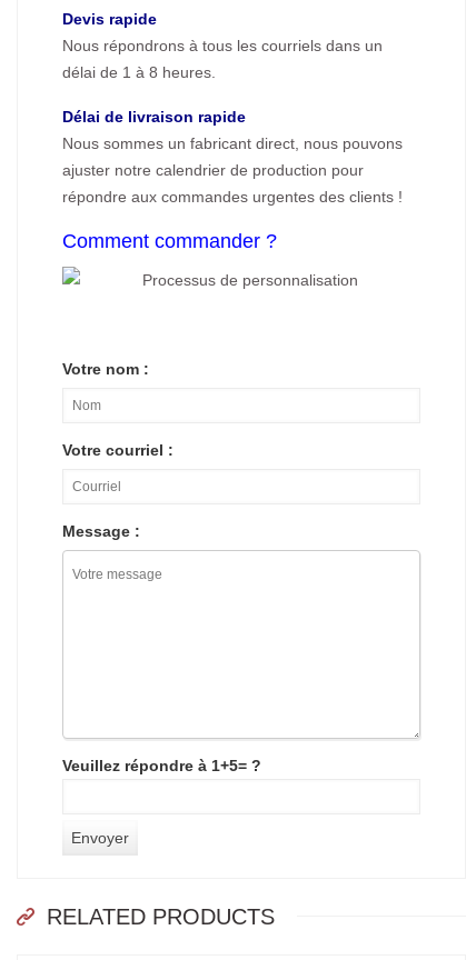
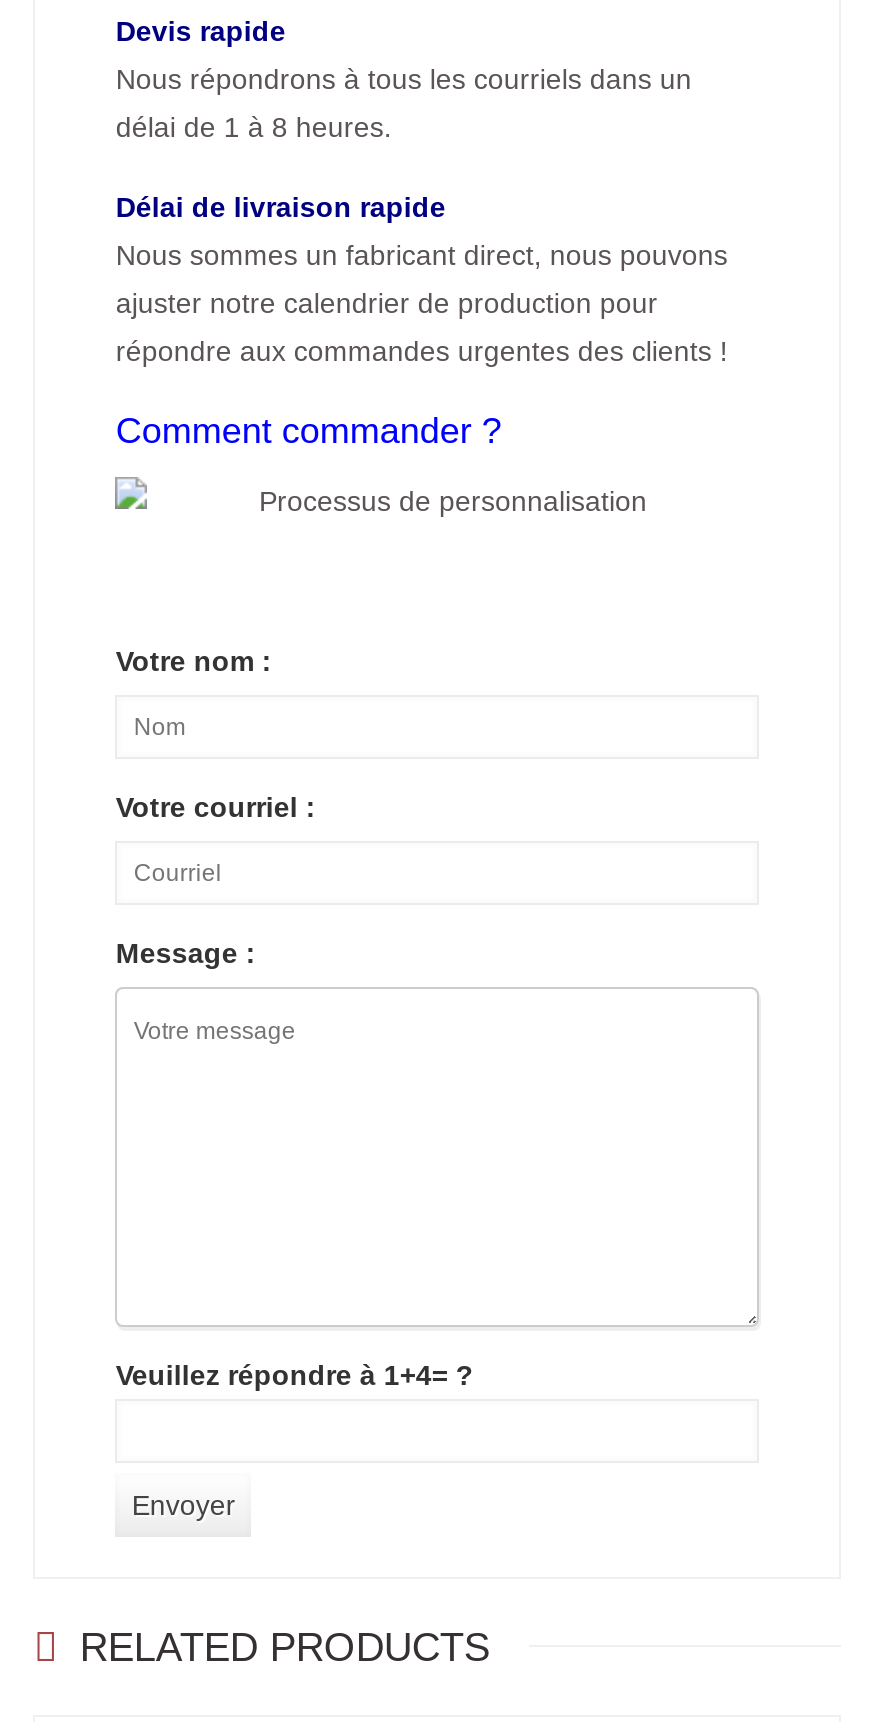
[63,757,262,774] Veuillez répondre à 1+5= ? -> [116,1359,474,1391] Veuillez répondre à 1+4= ?

